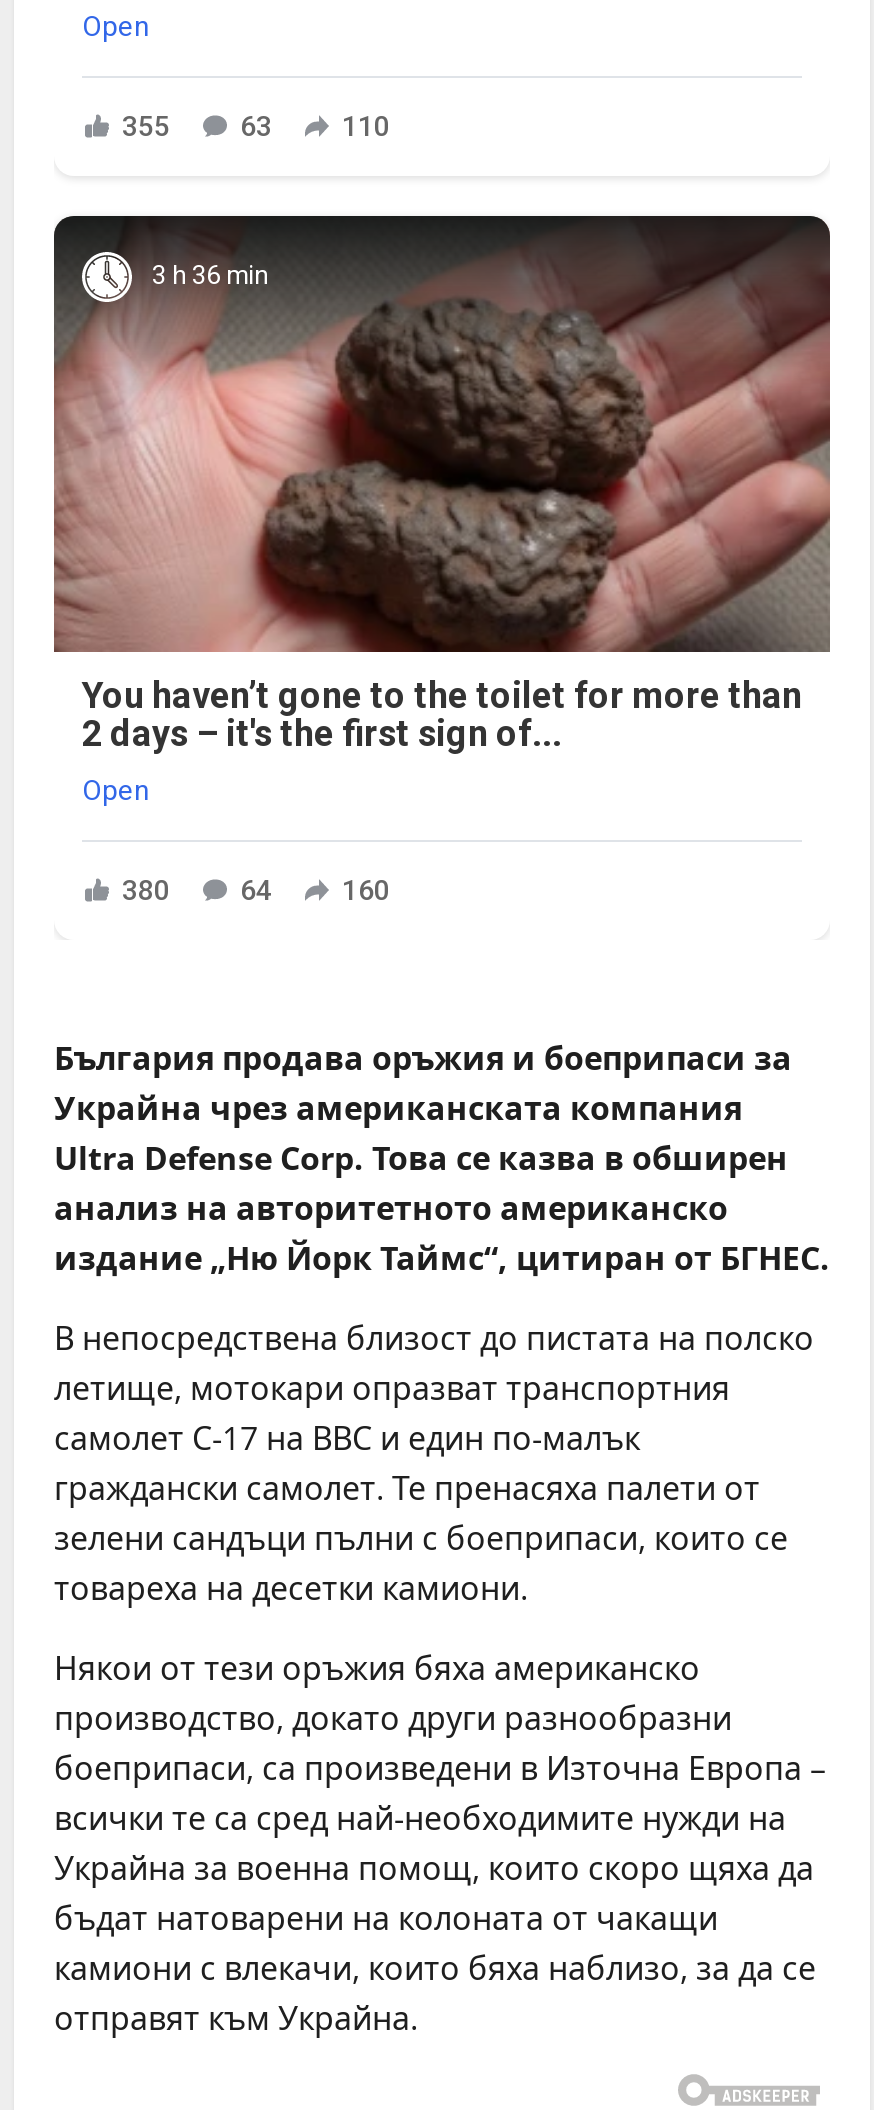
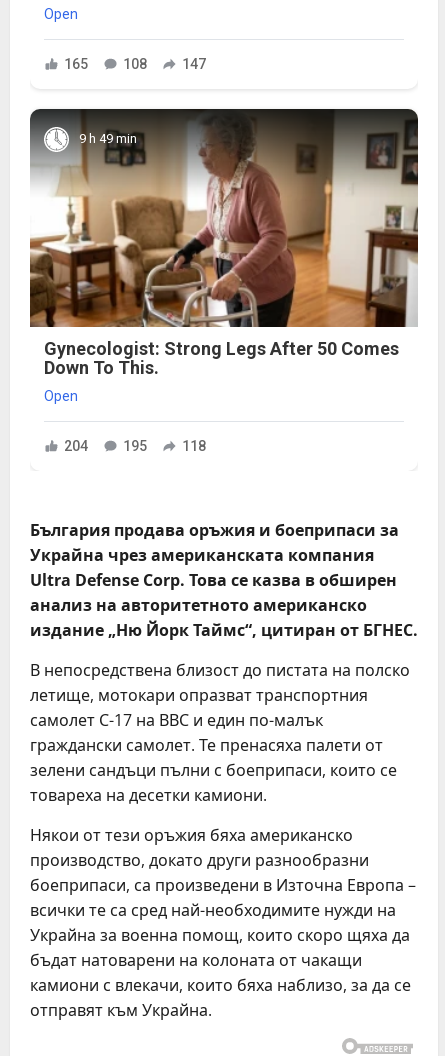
[122,109,390,141] 355 | 63 | 110 -> [64,55,206,71] 165 | 108 | 147
[52,226,832,654] [image] | 3 h 36 min -> [30,113,419,328] [image] | 9 h 49 min
[82,674,802,754] You haven’t gone to the toilet for more than | 2 days – it's the first sign of... -> [44,338,399,378] Gynecologist: Strong Legs After 50 Comes | Down To This.
[122,874,170,906] 380 -> [64,438,88,454] 204
[240,874,272,906] 64 -> [123,438,147,454] 195
[342,874,390,906] 160 -> [182,438,206,454] 118

